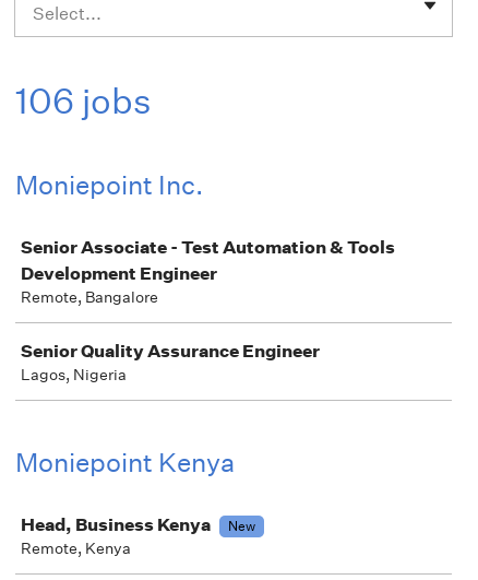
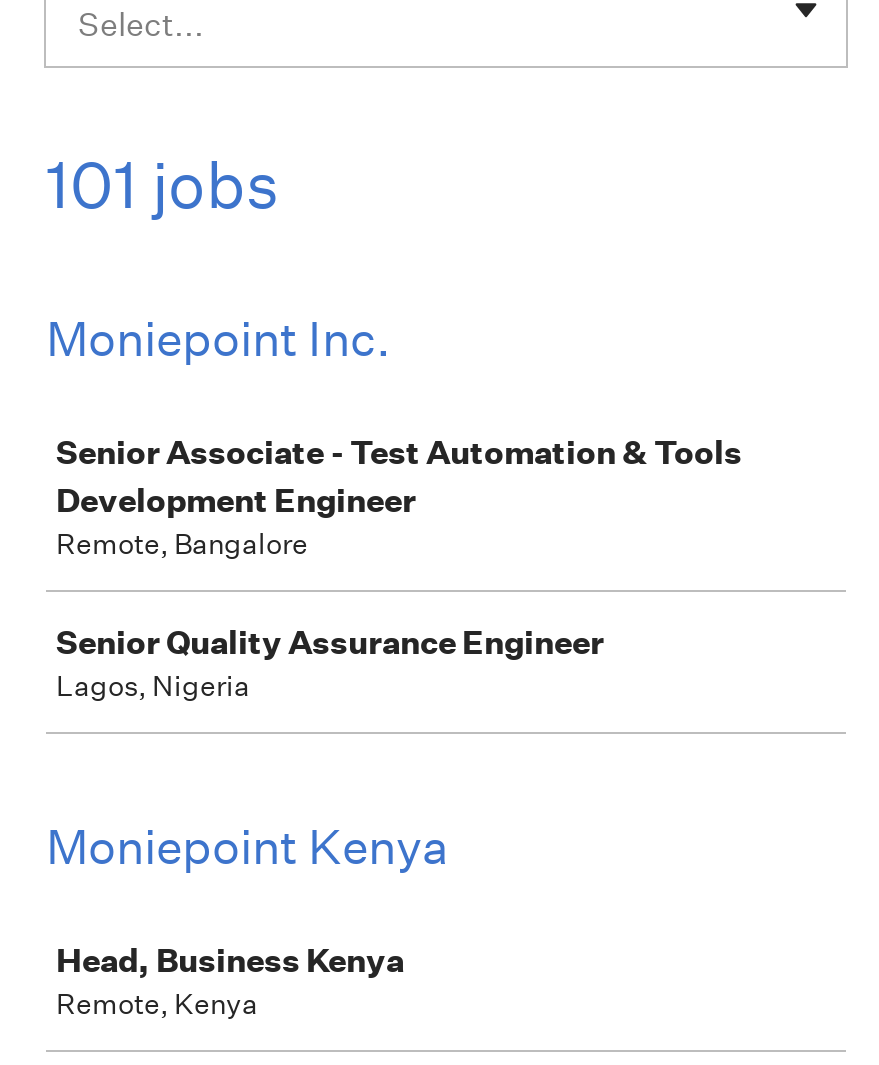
[15,80,152,122] 106 jobs -> [46,146,280,224] 101 jobs
[228,517,255,535] New -> none

